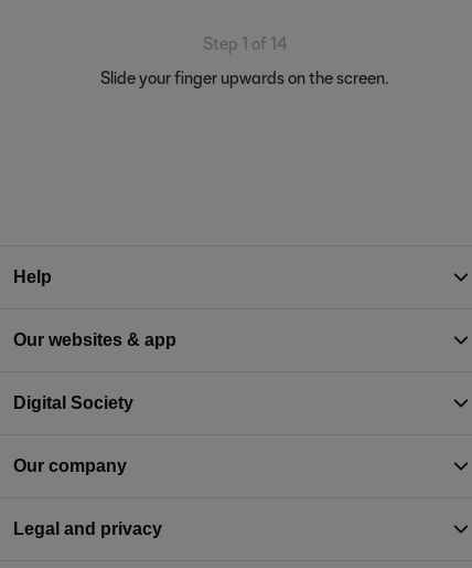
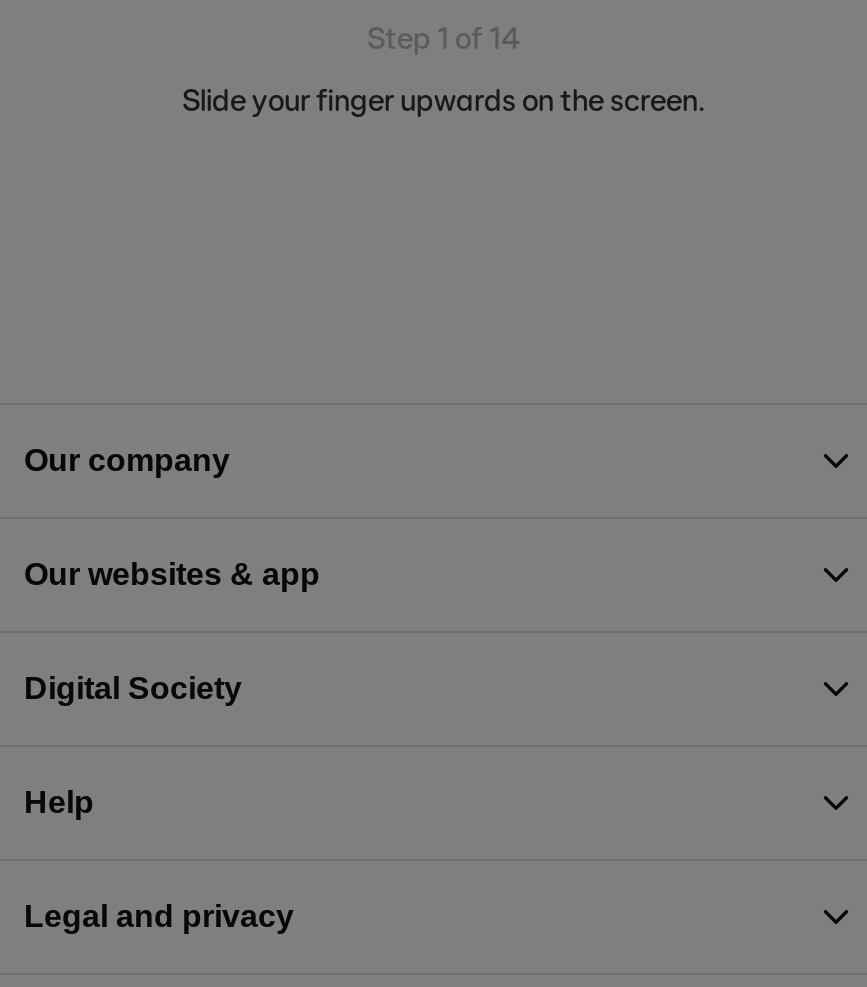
moved [13,267,52,286] -> [24,785,94,819]: Help
moved [13,456,127,475] -> [24,443,230,477]: Our company

